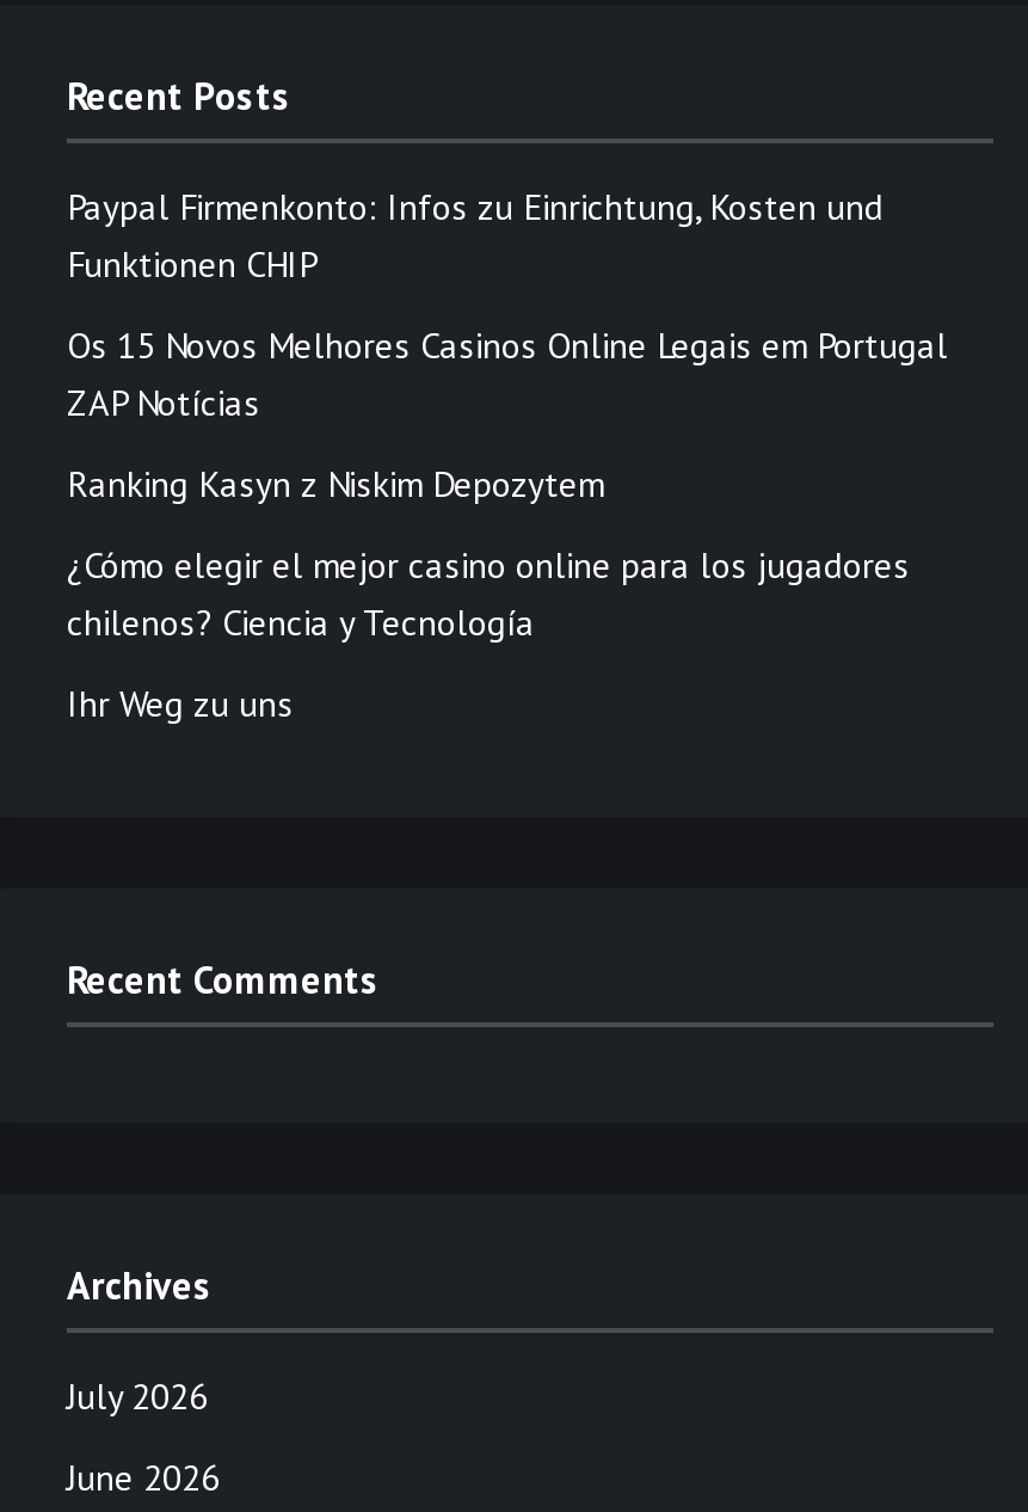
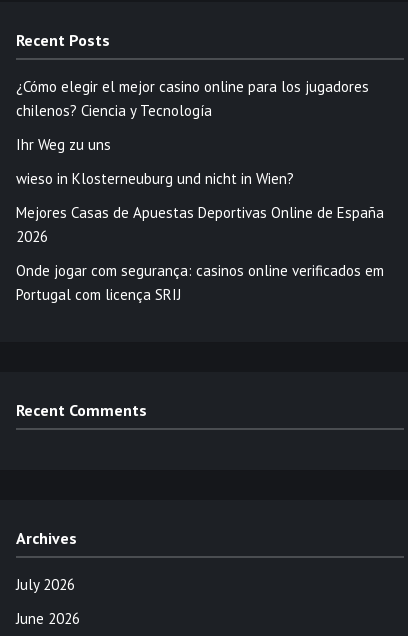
[67,184,948,506] Paypal Firmenkonto: Infos zu Einrichtung, Kosten und | Funktionen CHIP | Os 15 Novos Melhores Casinos Online Legais em Portugal | ZAP Notícias | Ranking Kasyn z Niskim Depozytem -> none
moved [67,542,910,726] -> [16,77,369,154]: ¿Cómo elegir el mejor casino online para los jugadores | chilenos? Ciencia y Tecnología | Ihr Weg zu uns
none -> [16,169,384,304] wieso in Klosterneuburg und nicht in Wien? | Mejores Casas de Apuestas Deportivas Online de España | 2026 | Onde jogar com segurança: casinos online verificados em | Portugal com licença SRIJ

